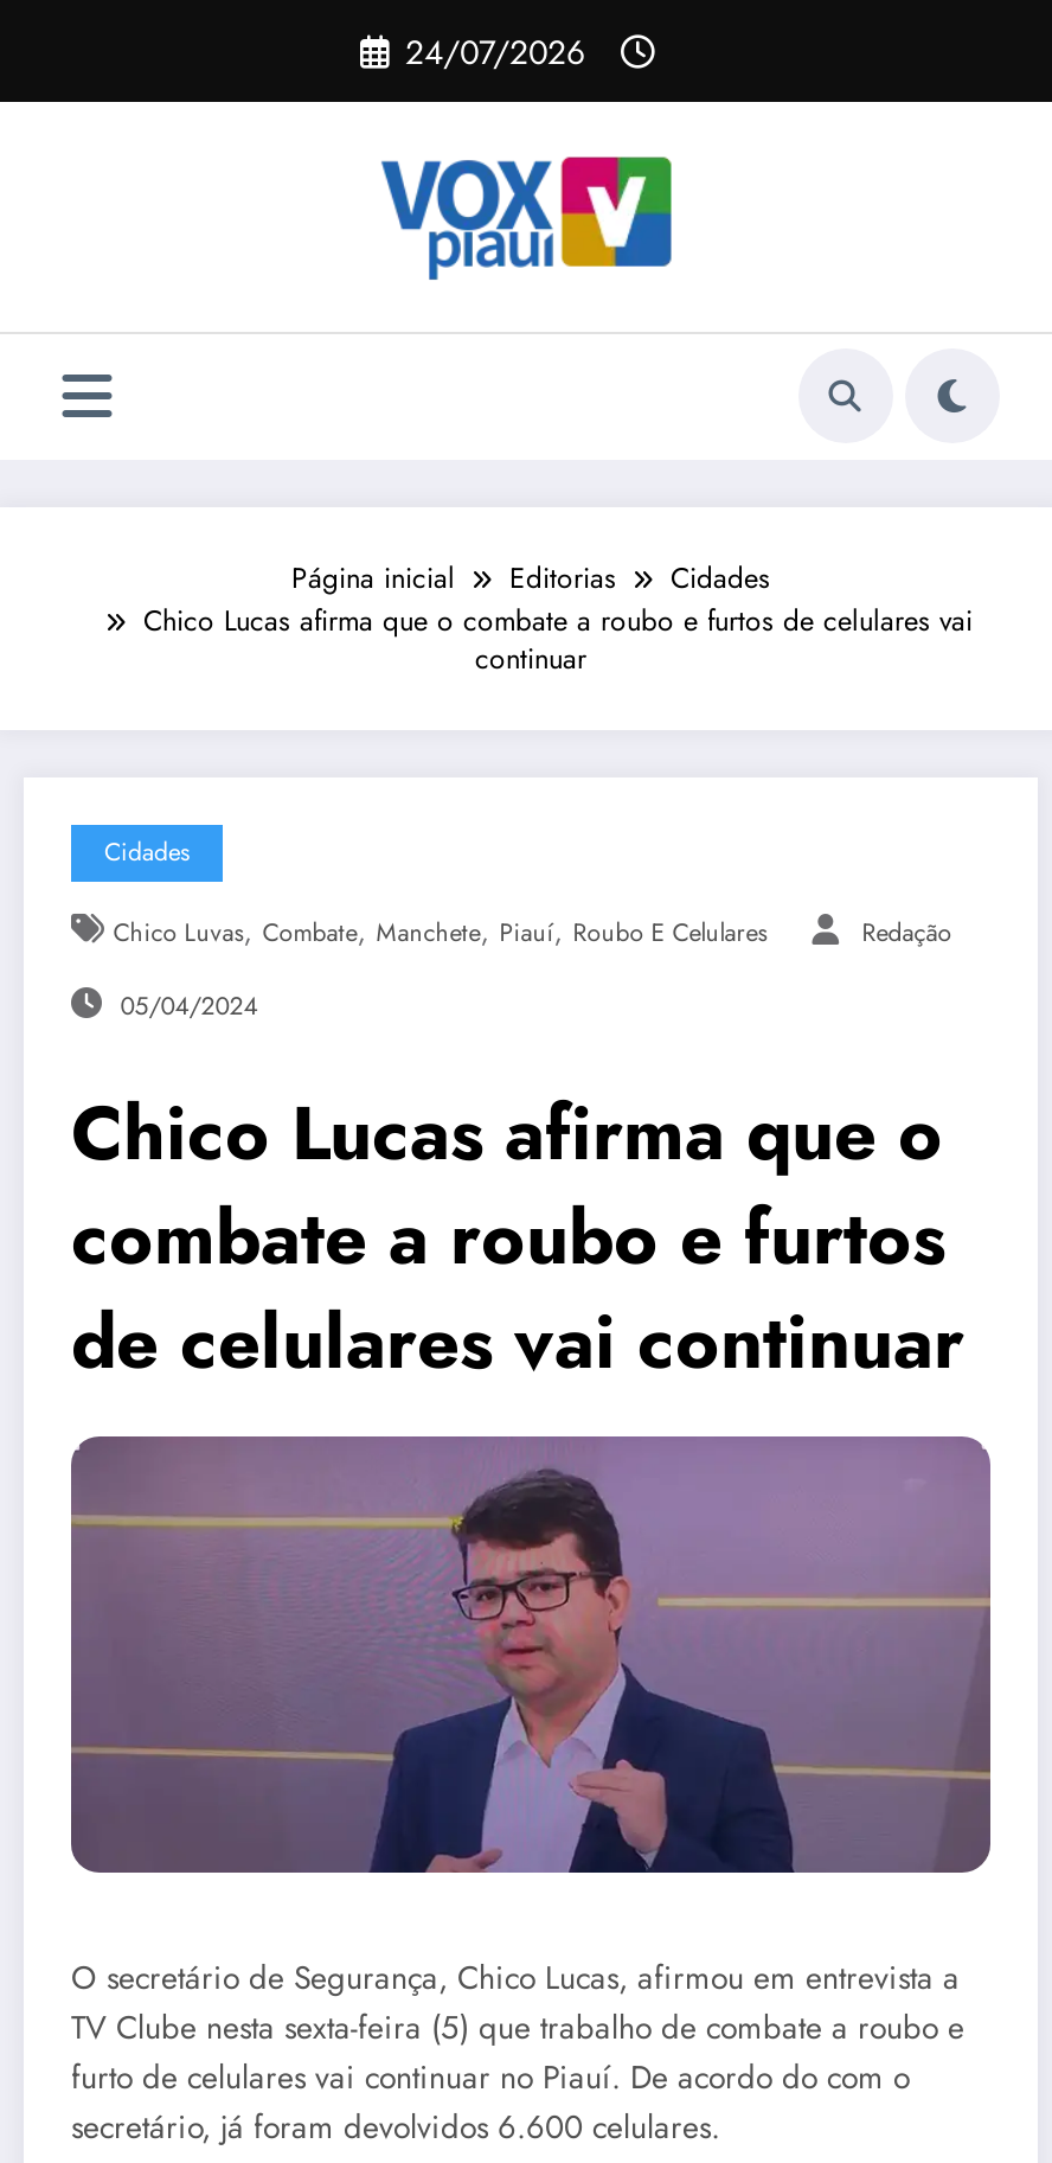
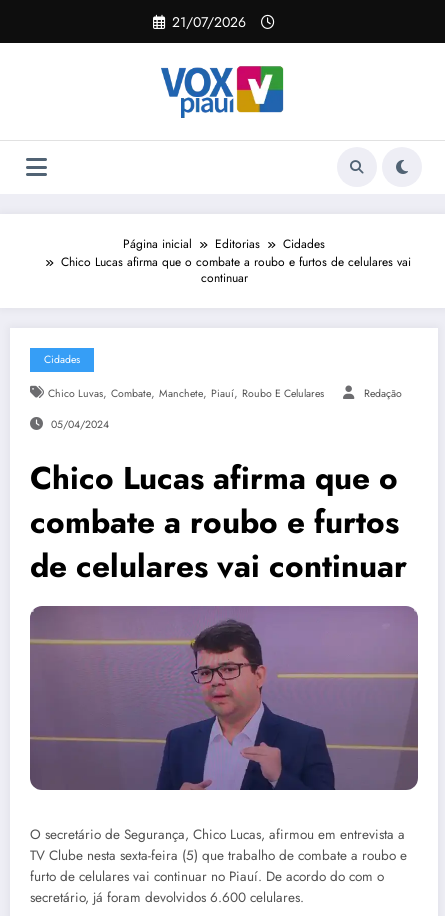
[405,28,585,76] 24/07/2026 -> [172,12,246,32] 21/07/2026

